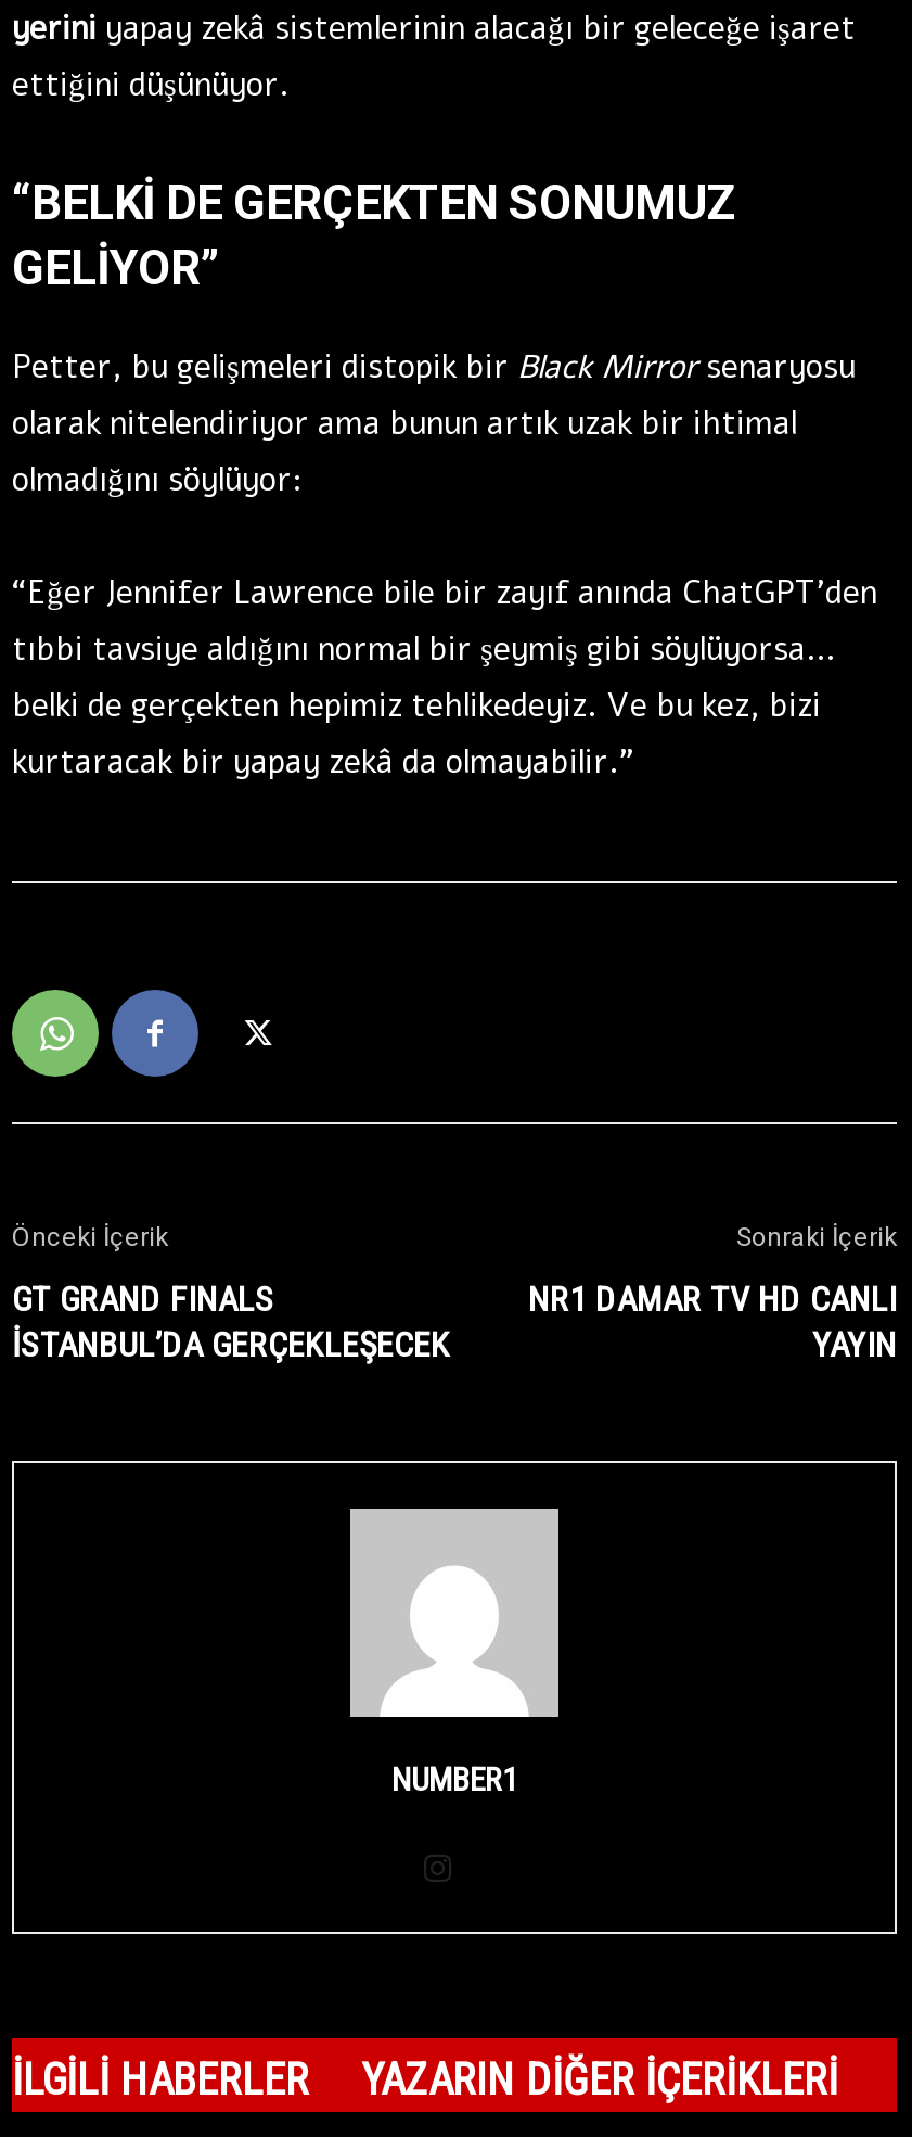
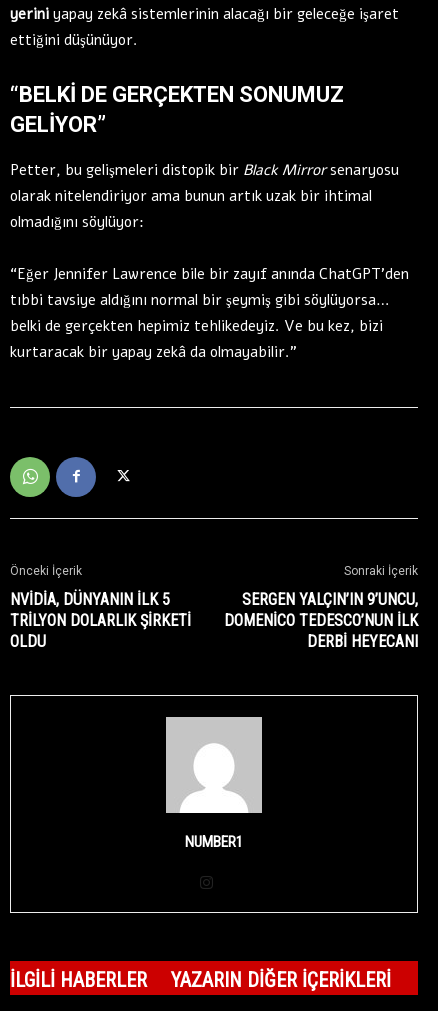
[12,1280,450,1367] GT GRAND FINALS | İSTANBUL’DA GERÇEKLEŞECEK -> [10,590,191,651] NVIDIA, DÜNYANIN ILK 5 | TRILYON DOLARLIK ŞIRKETI | OLDU
[528,1280,897,1367] NR1 DAMAR TV HD CANLI | YAYIN -> [224,590,418,651] SERGEN YALÇIN’IN 9’UNCU, | DOMENICO TEDESCO’NUN ILK | DERBI HEYECANI

